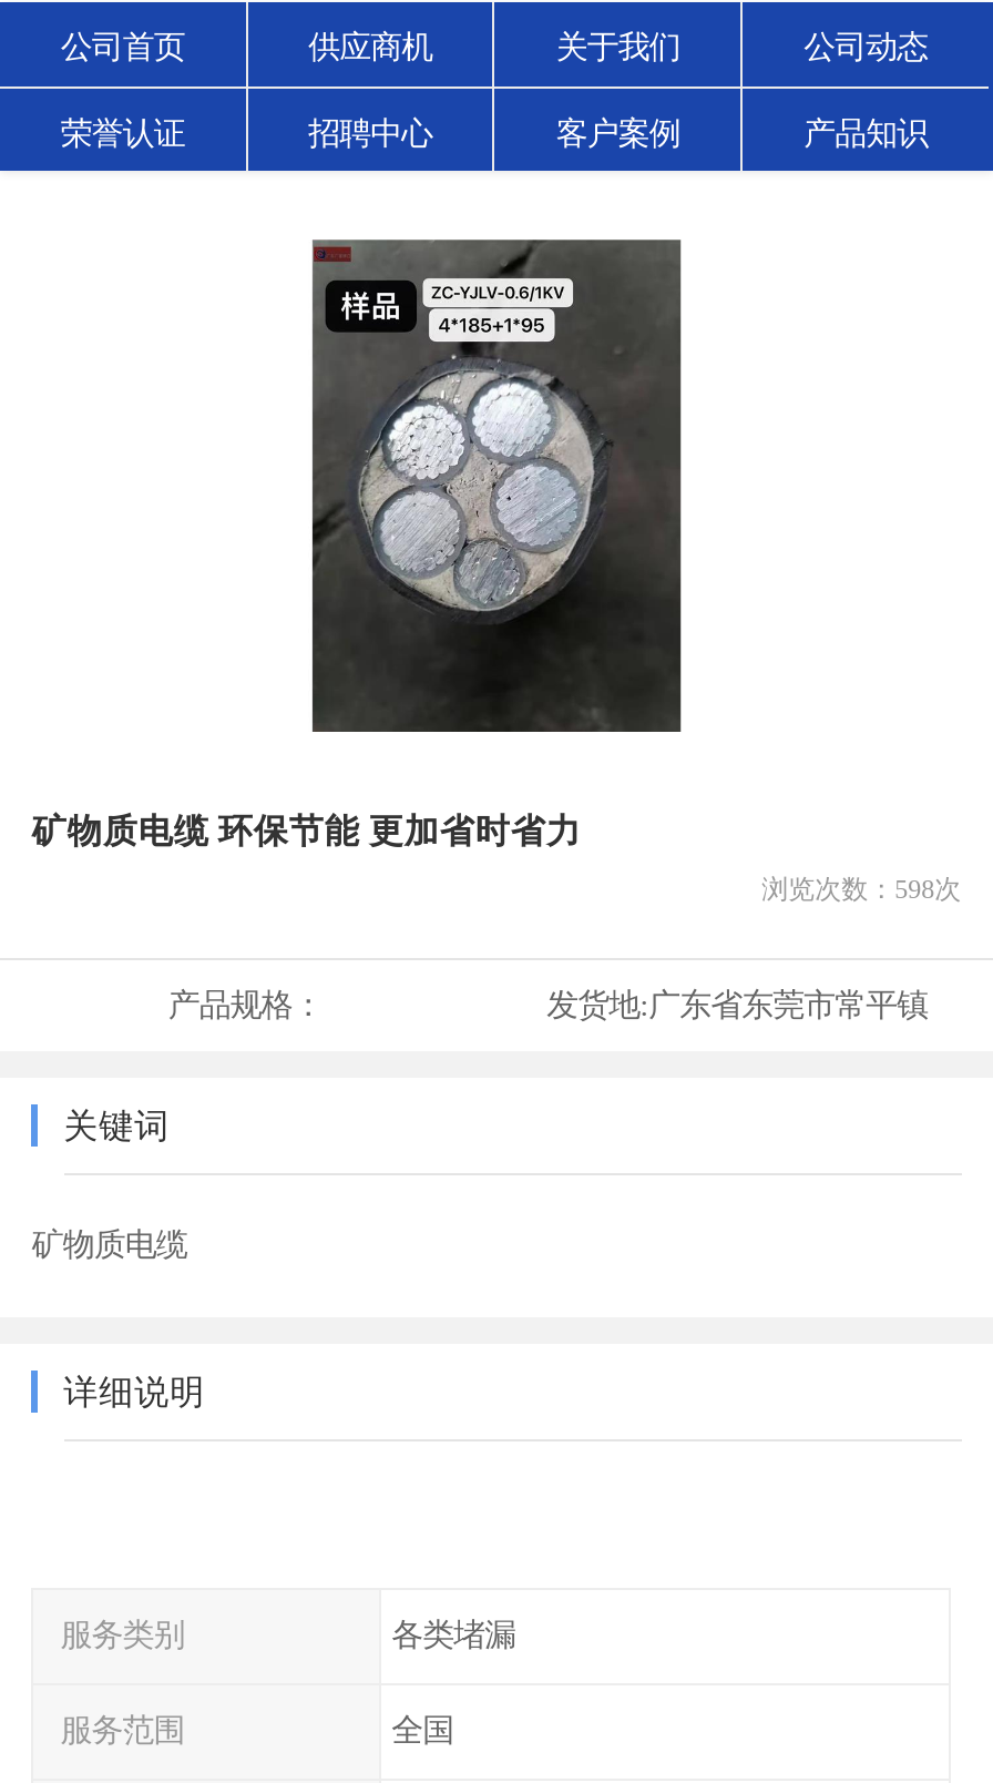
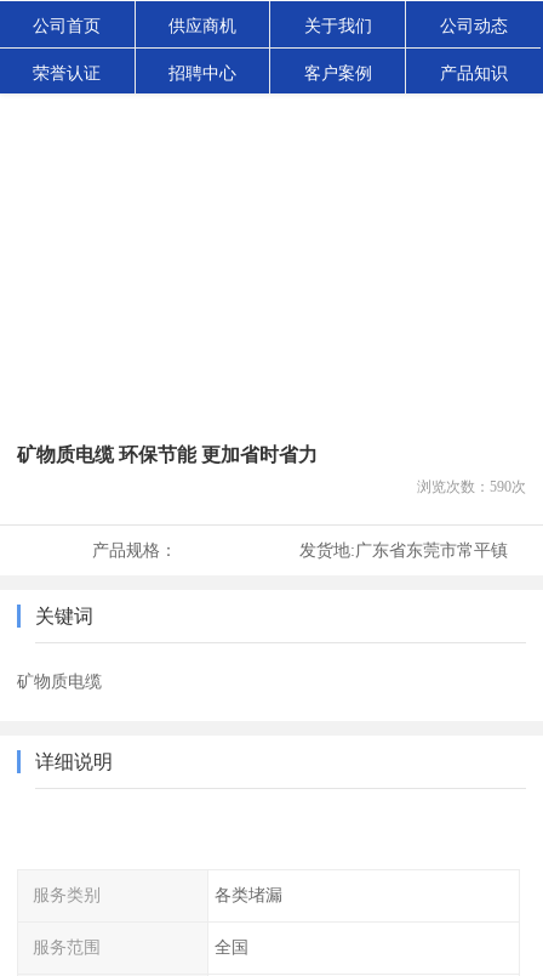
[310,237,683,734] [image] -> none
[762,874,961,905] 浏览次数：598次 -> [417,478,526,495] 浏览次数：590次

